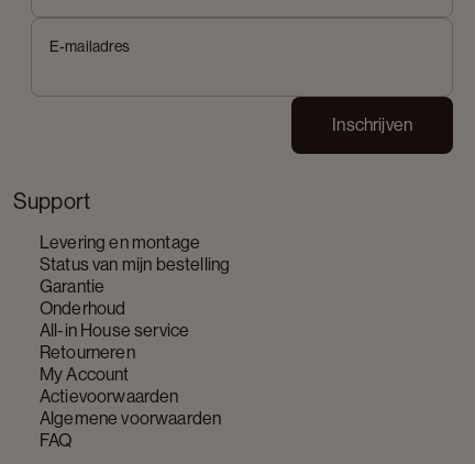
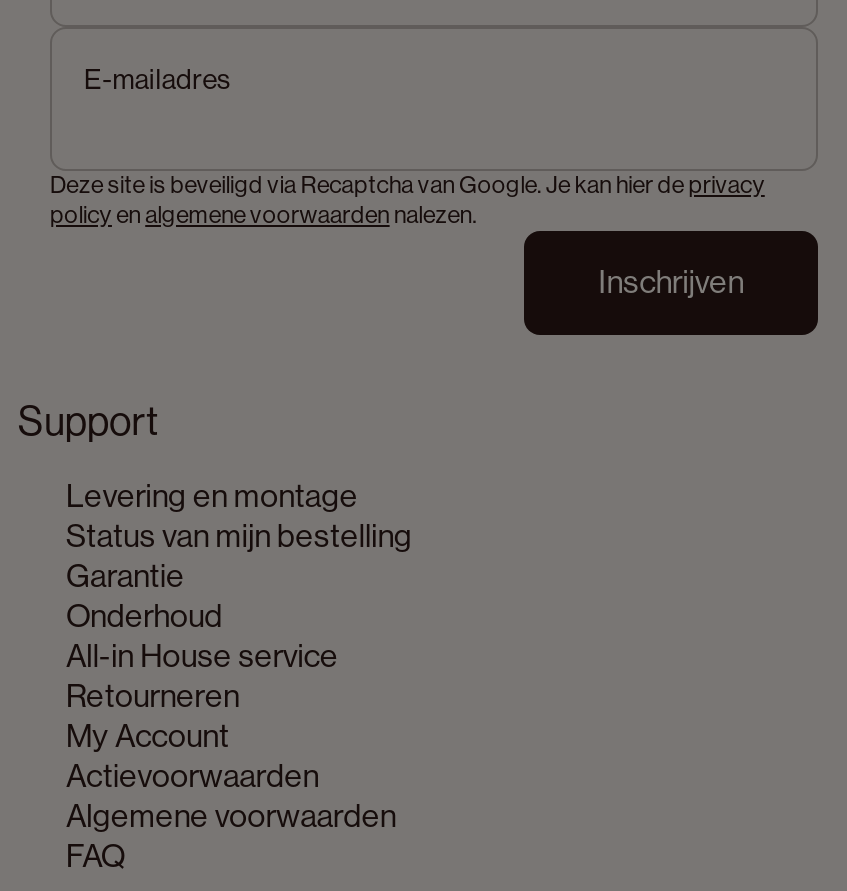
none -> [50,172,765,230] Deze site is beveiligd via Recaptcha van Google. Je kan hier de privacy | policy en algemene voorwaarden nalezen.

